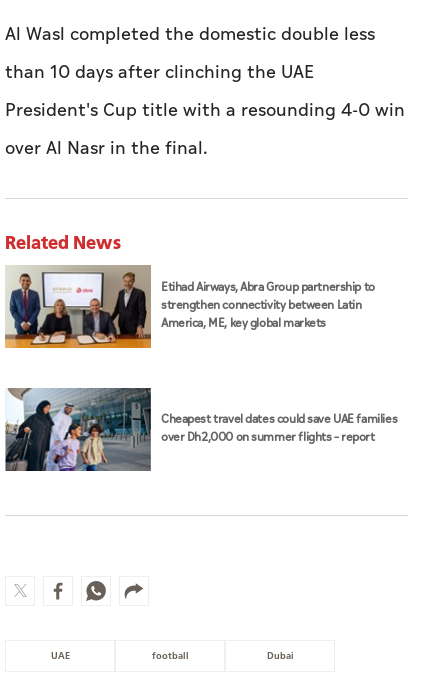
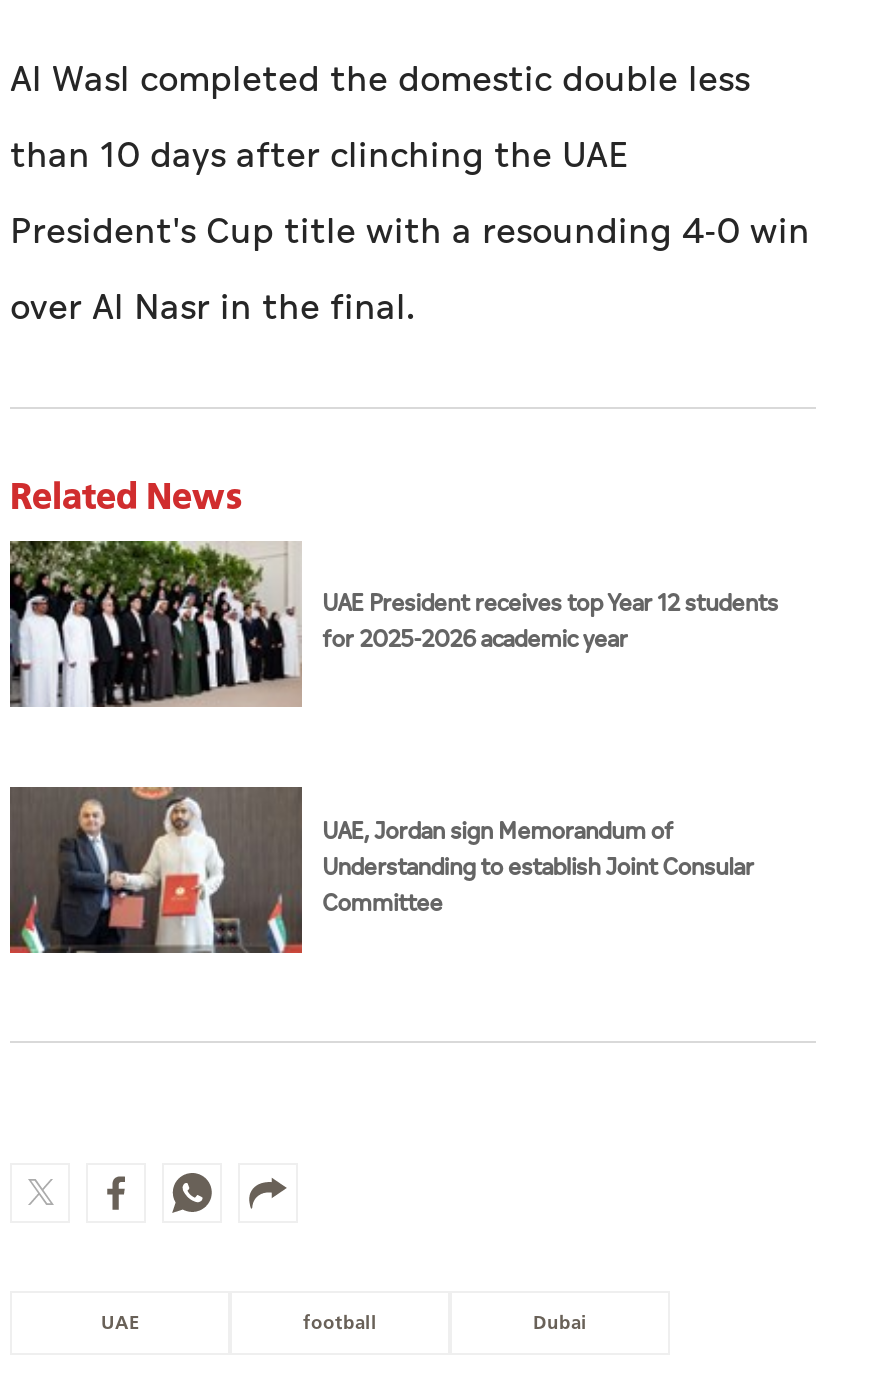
[4,265,375,349] [image] | Etihad Airways, Abra Group partnership to | strengthen connectivity between Latin | America, ME, key global markets -> [8,539,778,709] [image] | UAE President receives top Year 12 students | for 2025-2026 academic year
[5,388,397,472] [image] | Cheapest travel dates could save UAE families | over Dh2,000 on summer flights – report -> [8,785,754,955] [image] | UAE, Jordan sign Memorandum of | Understanding to establish Joint Consular | Committee

